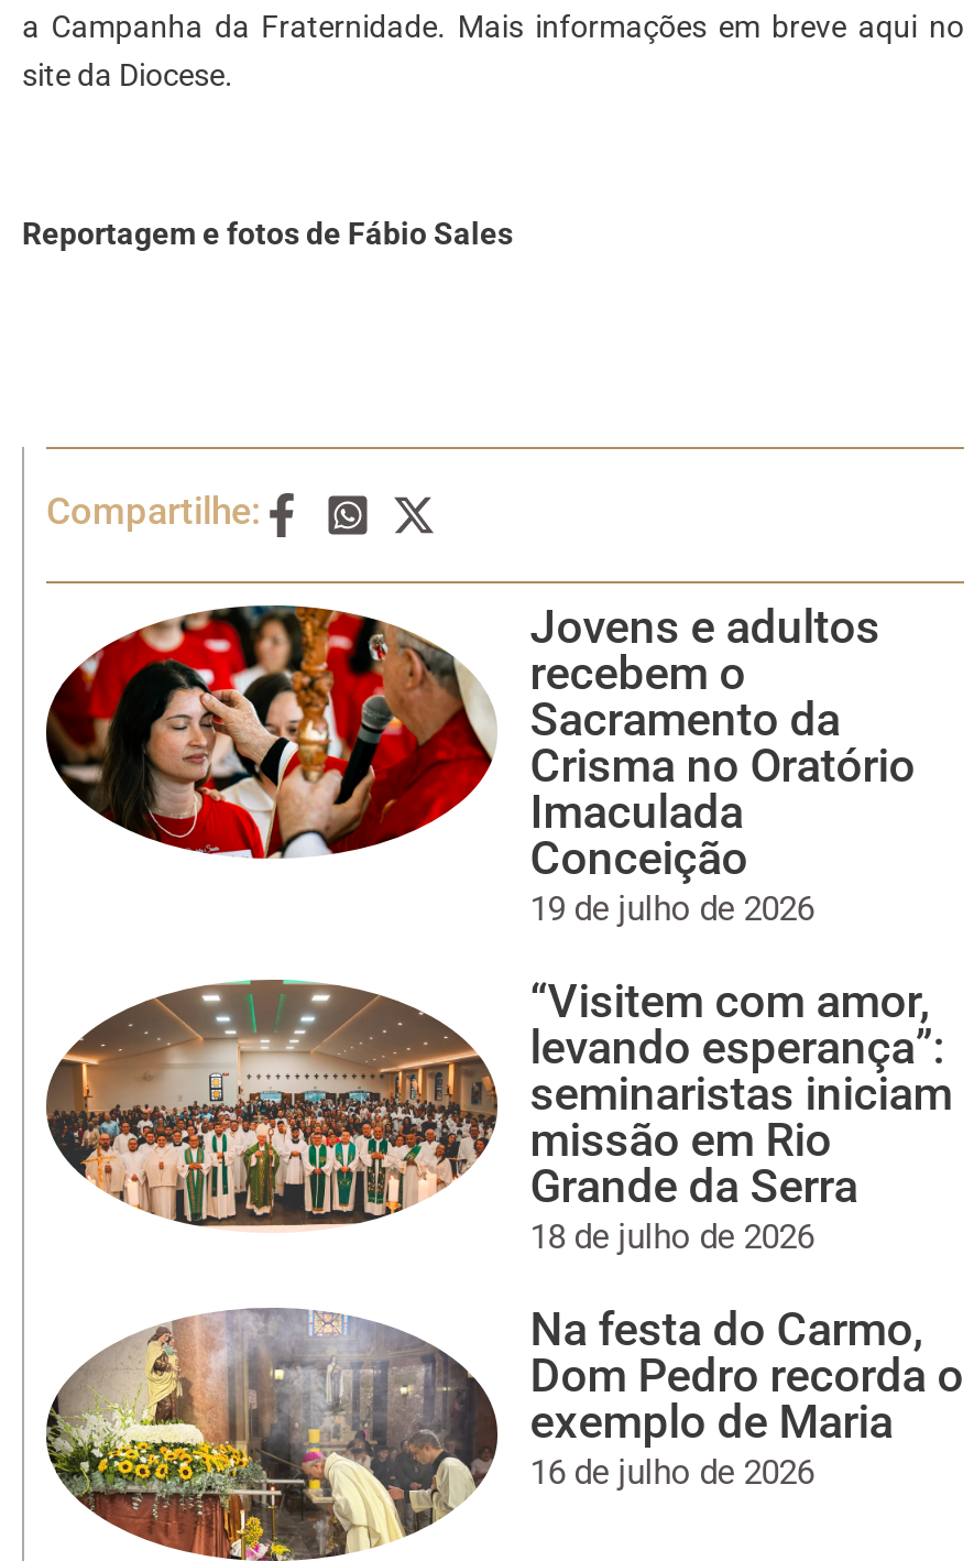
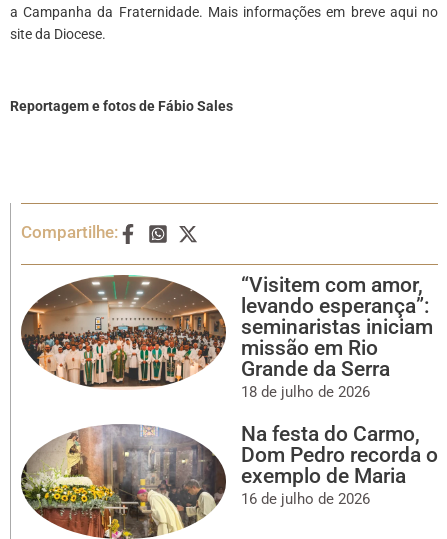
[46,601,915,929] [image] | Jovens e adultos | recebem o | Sacramento da | Crisma no Oratório | Imaculada | Conceição | 19 de julho de 2026 -> none

